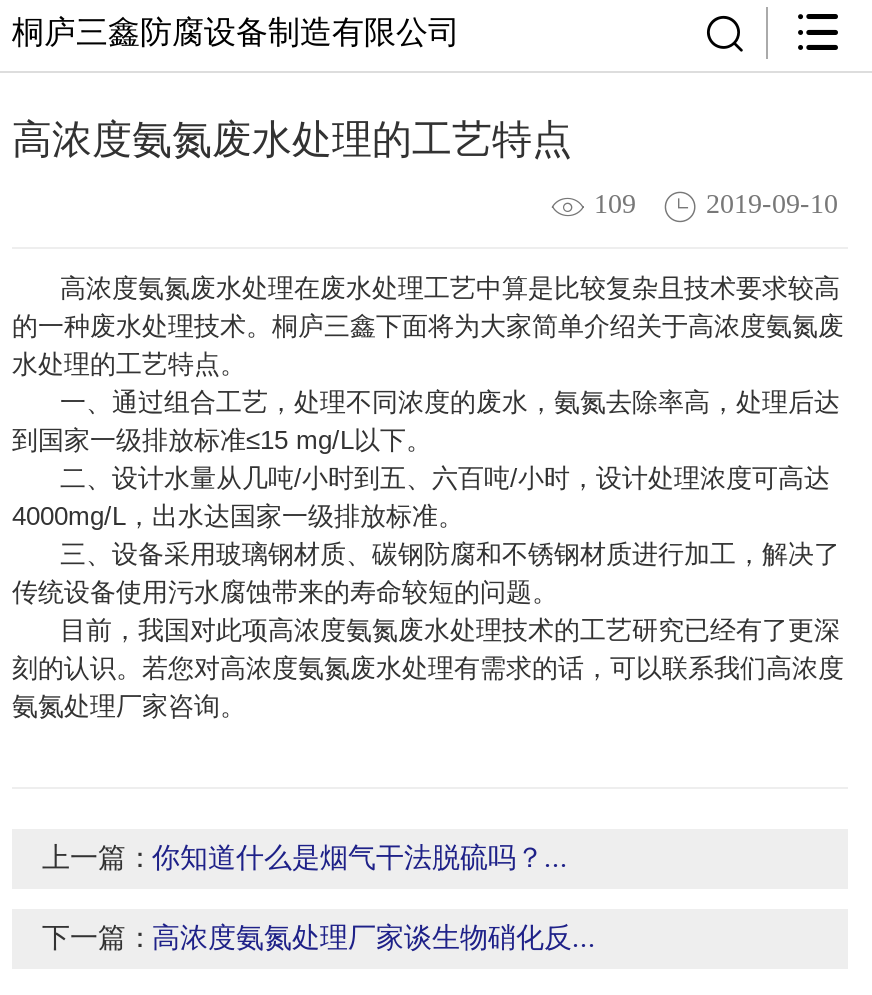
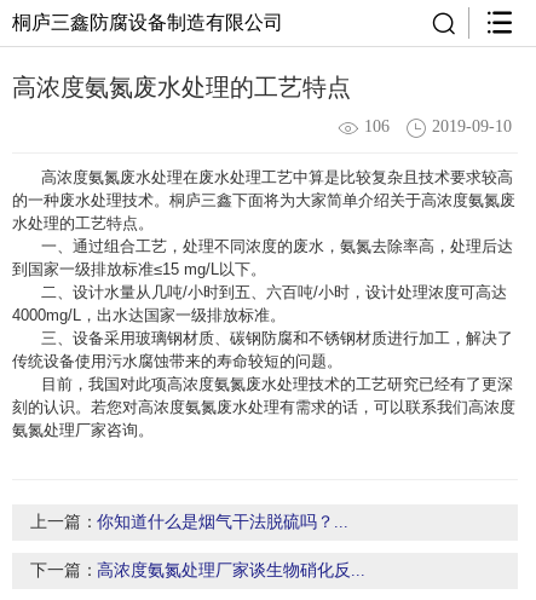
[594,189,636,219] 109 -> [364,117,390,135] 106

